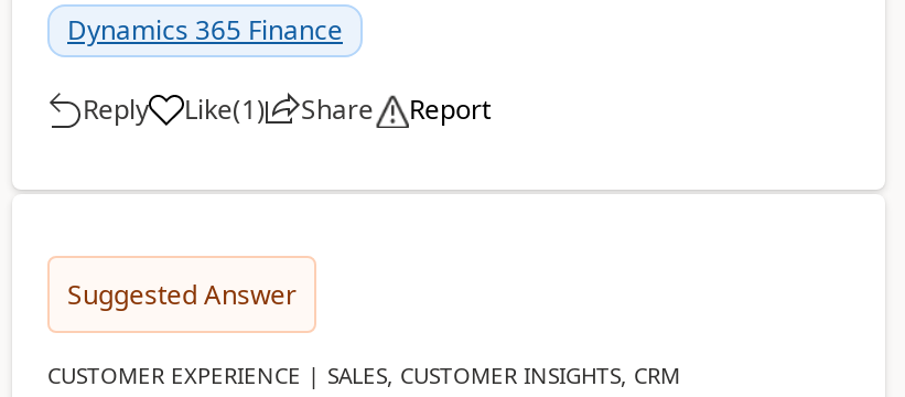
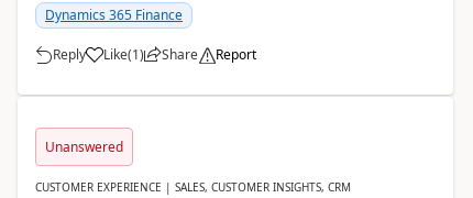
[67,276,297,313] Suggested Answer -> [45,137,123,156] Unanswered

